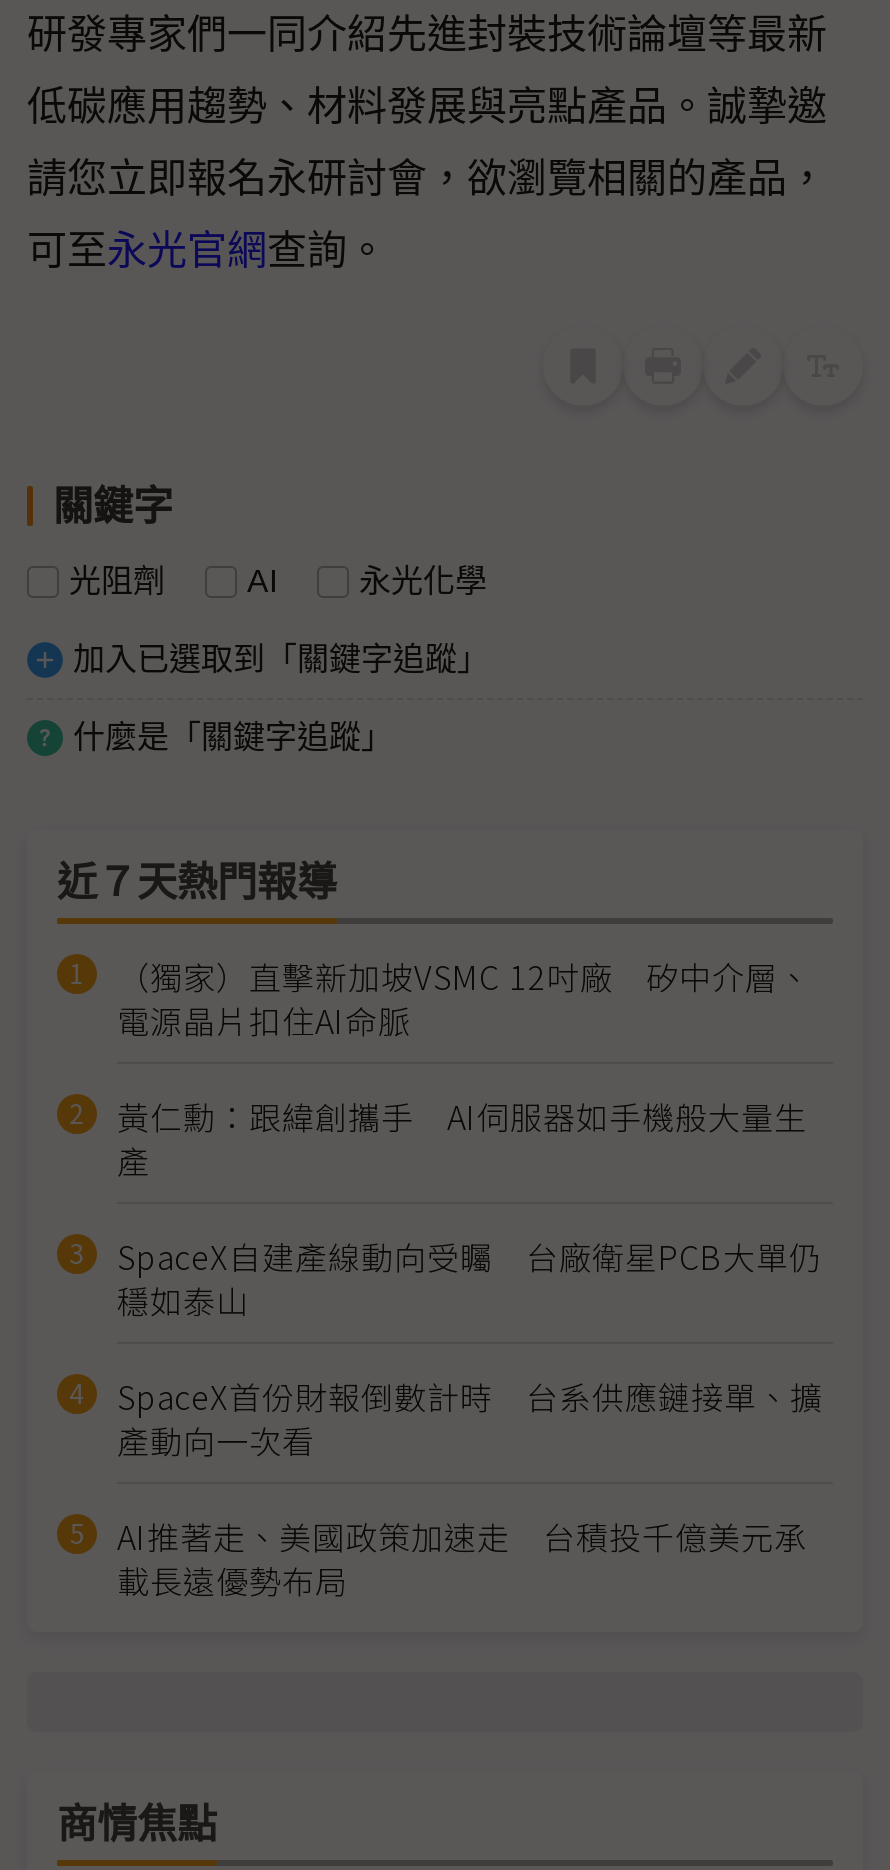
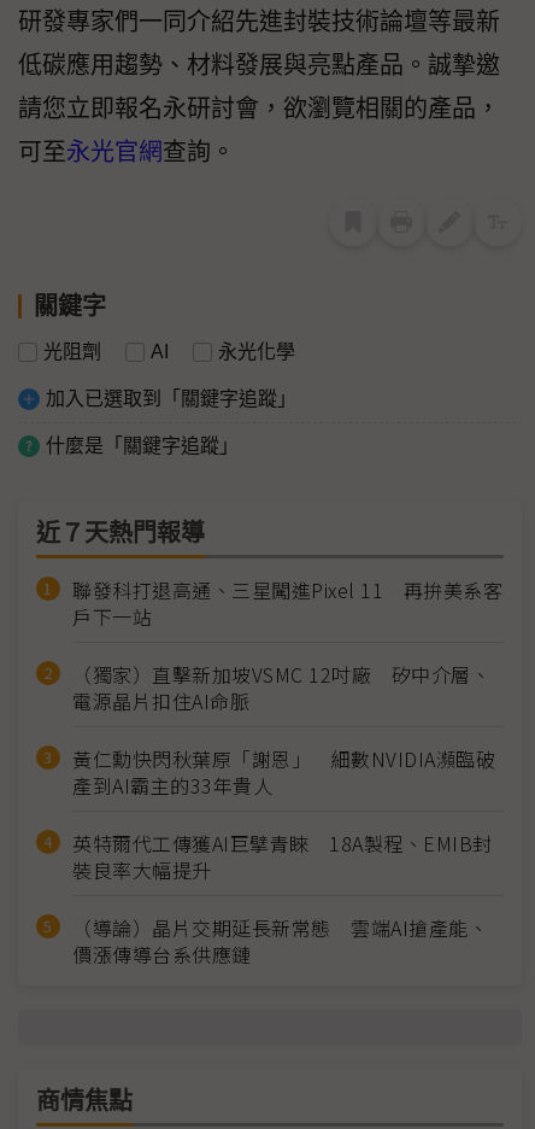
none -> [72,575,502,631] 聯發科打退高通、三星闖進Pixel 11 再拚美系客 | 戶下一站
moved [117,952,811,1044] -> [72,660,490,715]: （獨家）直擊新加坡VSMC 12吋廠 矽中介層、 | 電源晶片扣住AI命脈
[117,1092,823,1604] 黃仁勳：跟緯創攜手 AI伺服器如手機般大量生 | 產 | SpaceX自建產線動向受矚 台廠衛星PCB大單仍 | 穩如泰山 | SpaceX首份財報倒數計時 台系供應鏈接單、擴 | 產動向一次看 | AI推著走、美國政策加速走 台積投千億美元承 | 載長遠優勢布局 -> [72,744,495,968] 黃仁勳快閃秋葉原「謝恩」 細數NVIDIA瀕臨破 | 產到AI霸主的33年貴人 | 英特爾代工傳獲AI巨擘青睞 18A製程、EMIB封 | 裝良率大幅提升 | （導論）晶片交期延長新常態 雲端AI搶產能、 | 價漲傳導台系供應鏈

